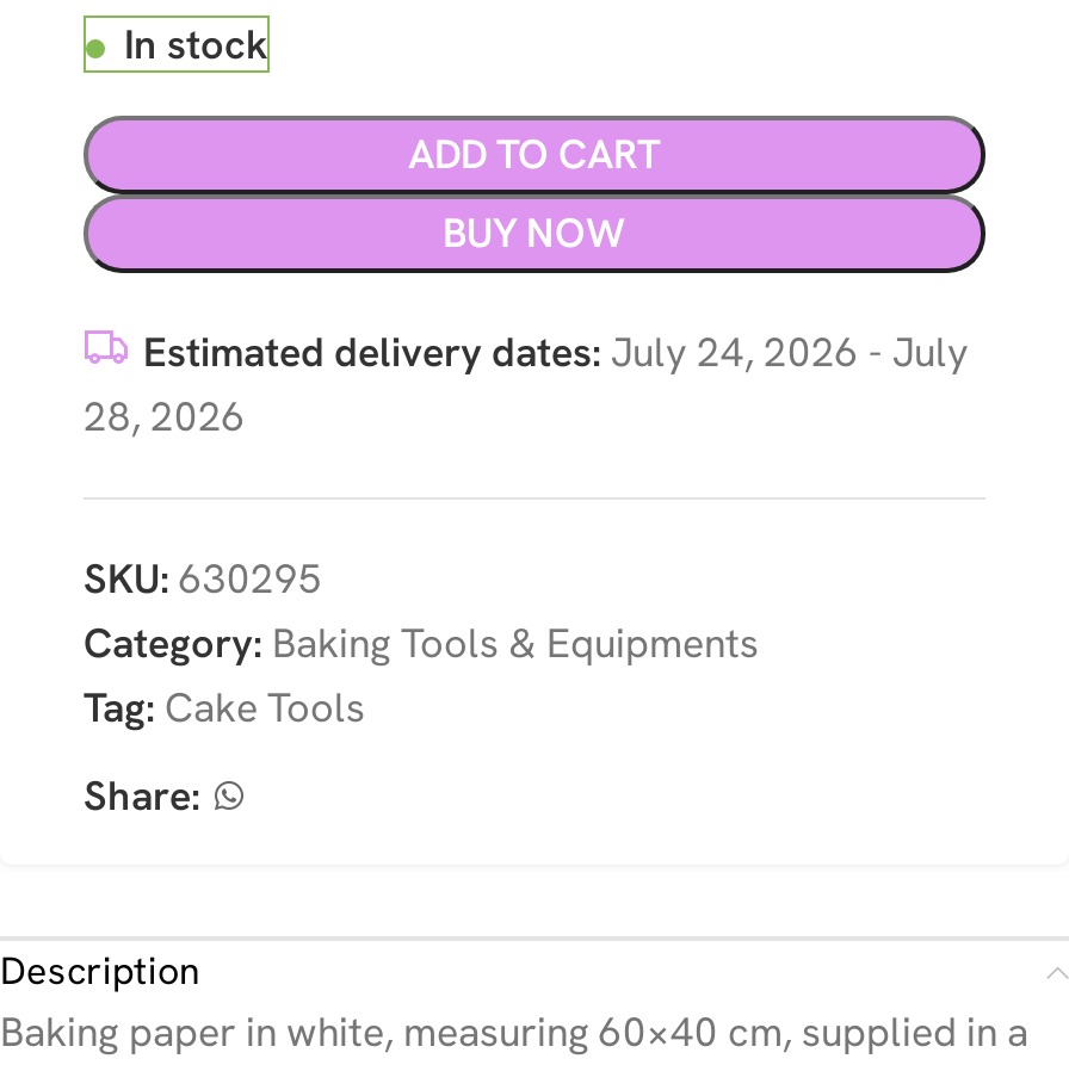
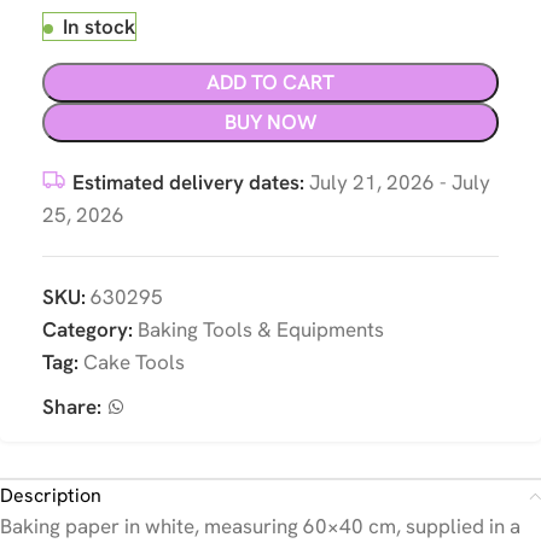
[143,326,969,379] Estimated delivery dates: July 24, 2026 - July -> [72,169,490,196] Estimated delivery dates: July 21, 2026 - July
[84,391,246,443] 28, 2026 -> [42,202,124,228] 25, 2026

